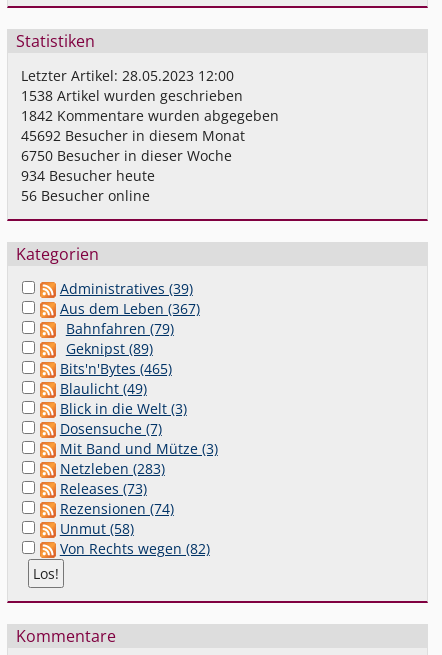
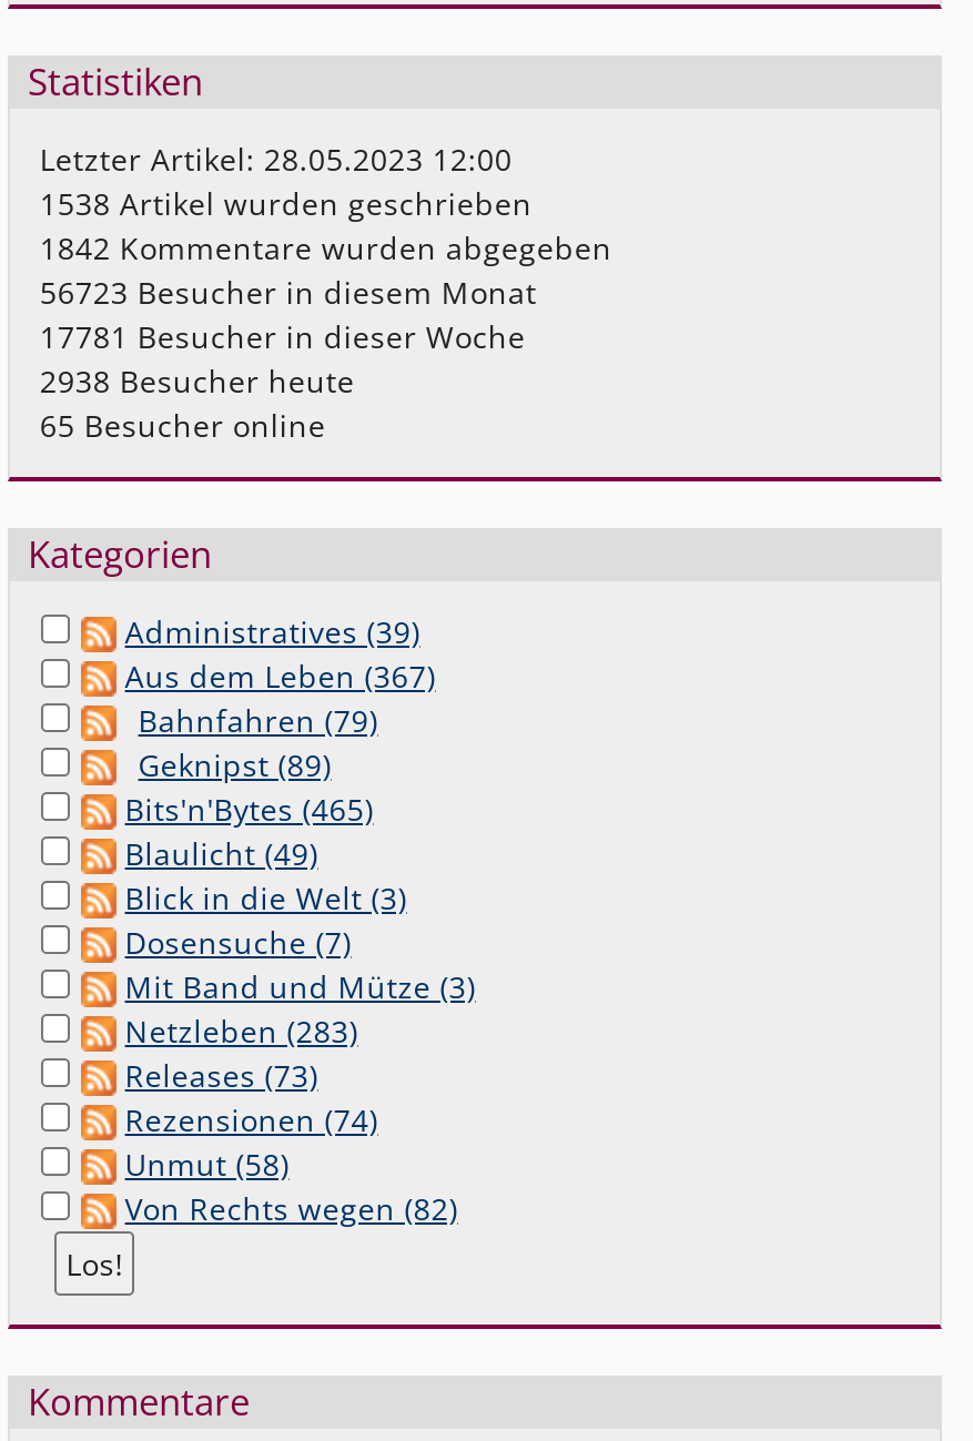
[21,126,245,145] 45692 Besucher in diesem Monat -> [40,270,537,312] 56723 Besucher in diesem Monat
[21,146,232,165] 6750 Besucher in dieser Woche -> [40,314,526,357] 17781 Besucher in dieser Woche
[21,166,155,185] 934 Besucher heute -> [40,359,355,401] 2938 Besucher heute
[21,186,150,205] 56 Besucher online -> [40,403,326,445] 65 Besucher online

